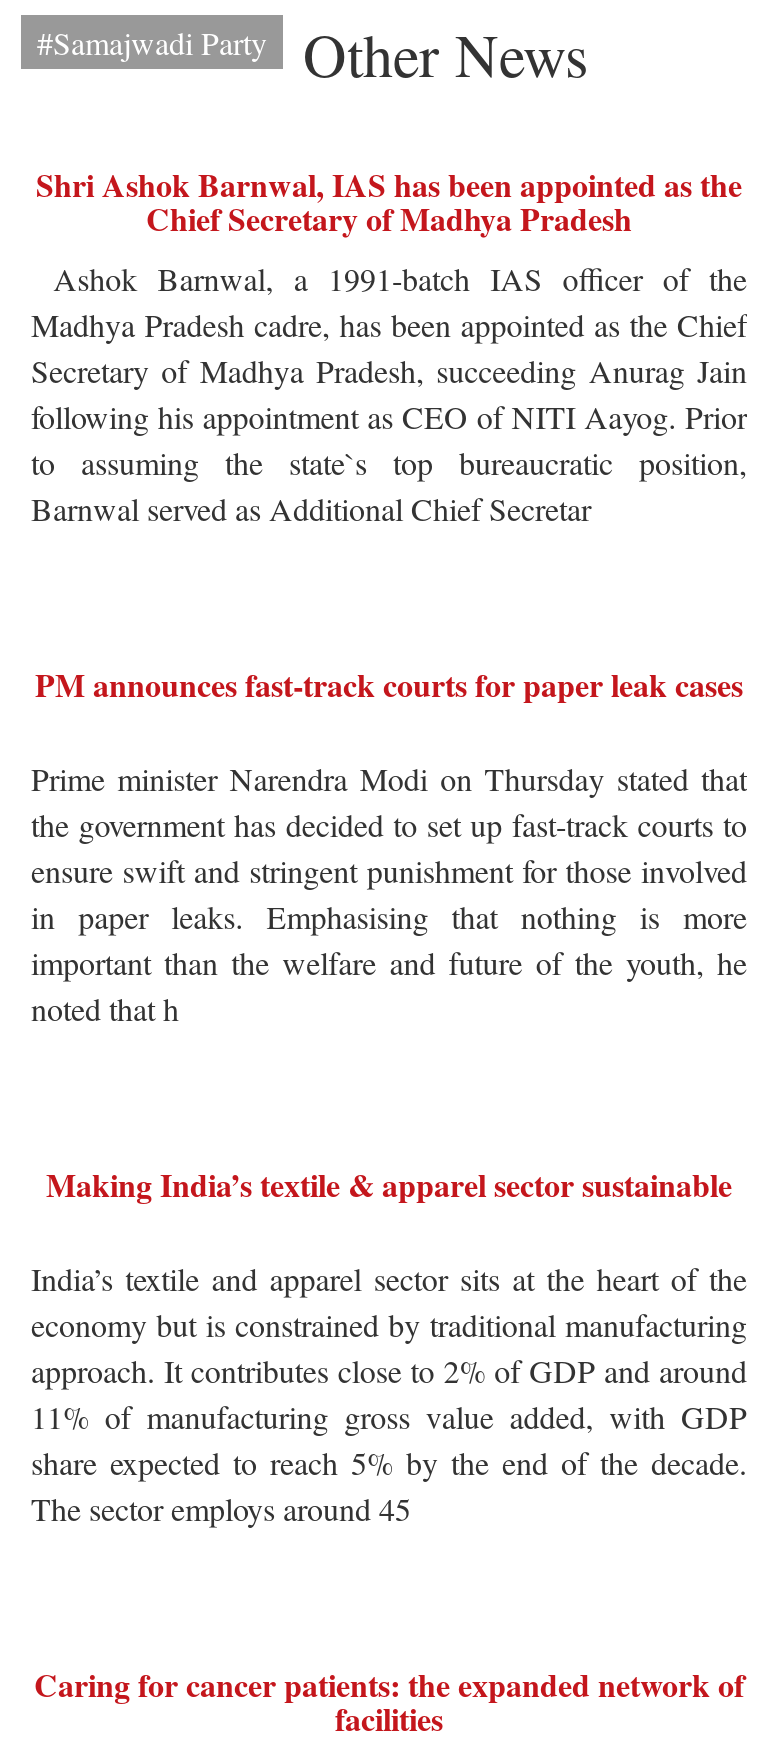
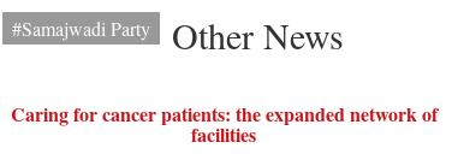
[31,160,747,528] Shri Ashok Barnwal, IAS has been appointed as the | Chief Secretary of Madhya Pradesh | Ashok Barnwal, a 1991-batch IAS officer of the | Madhya Pradesh cadre, has been appointed as the Chief | Secretary of Madhya Pradesh, succeeding Anurag Jain | following his appointment as CEO of NITI Aayog. Prior | to assuming the state`s top bureaucratic position, | Barnwal served as Additional Chief Secretar -> none
[31,660,747,1028] PM announces fast-track courts for paper leak cases | Prime minister Narendra Modi on Thursday stated that | the government has decided to set up fast-track courts to | ensure swift and stringent punishment for those involved | in paper leaks. Emphasising that nothing is more | important than the welfare and future of the youth, he | noted that h -> none
[31,1160,747,1528] Making India’s textile & apparel sector sustainable | India’s textile and apparel sector sits at the heart of the | economy but is constrained by traditional manufacturing | approach. It contributes close to 2% of GDP and around | 11% of manufacturing gross value added, with GDP | share expected to reach 5% by the end of the decade. | The sector employs around 45 -> none

